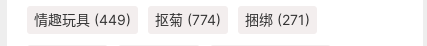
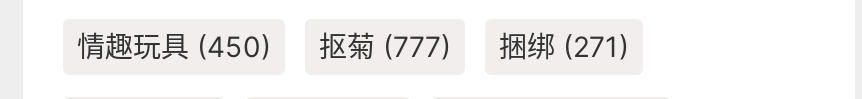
[34,11,131,28] 情趣玩具(449) -> [77,30,271,64] 情趣玩具(450)
[155,11,221,28] 抠菊(774) -> [319,30,451,64] 抠菊(777)

